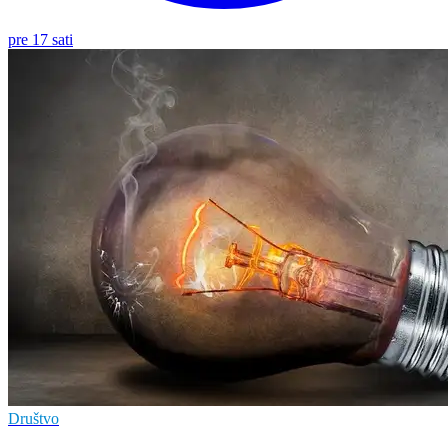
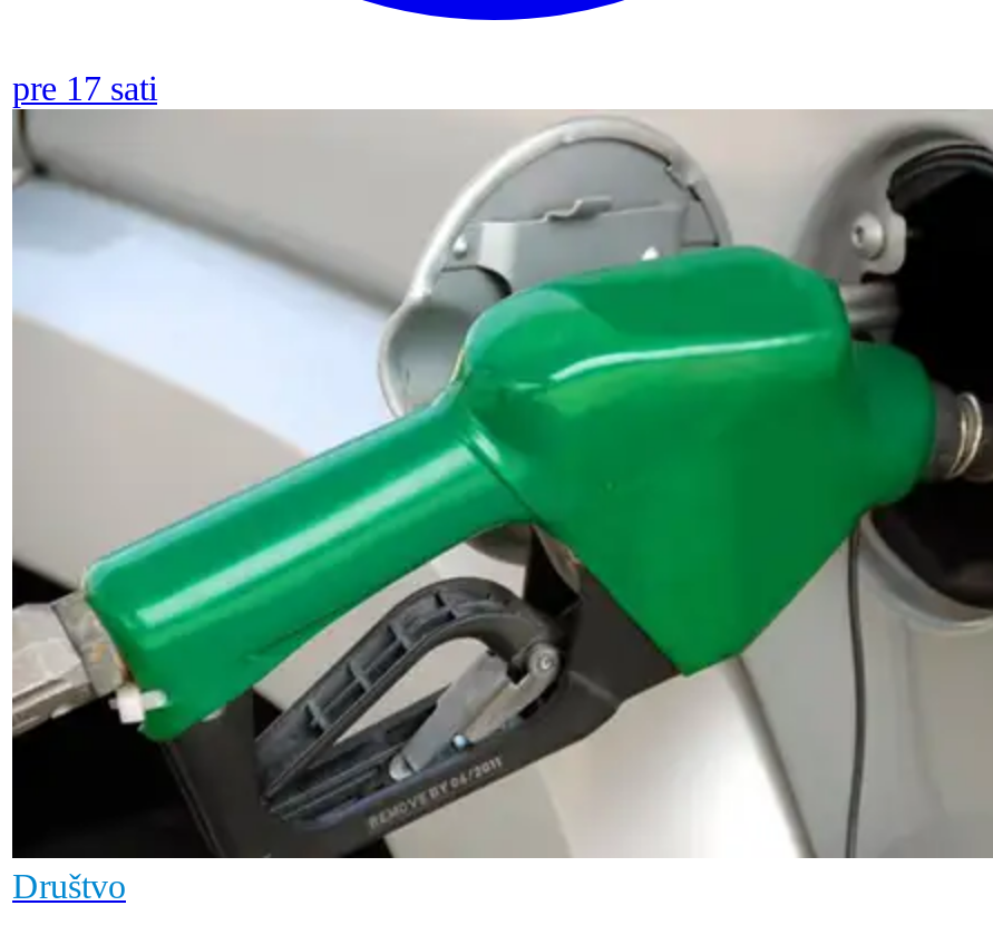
[7,49,445,407] [image] -> [10,111,986,858] [image]

